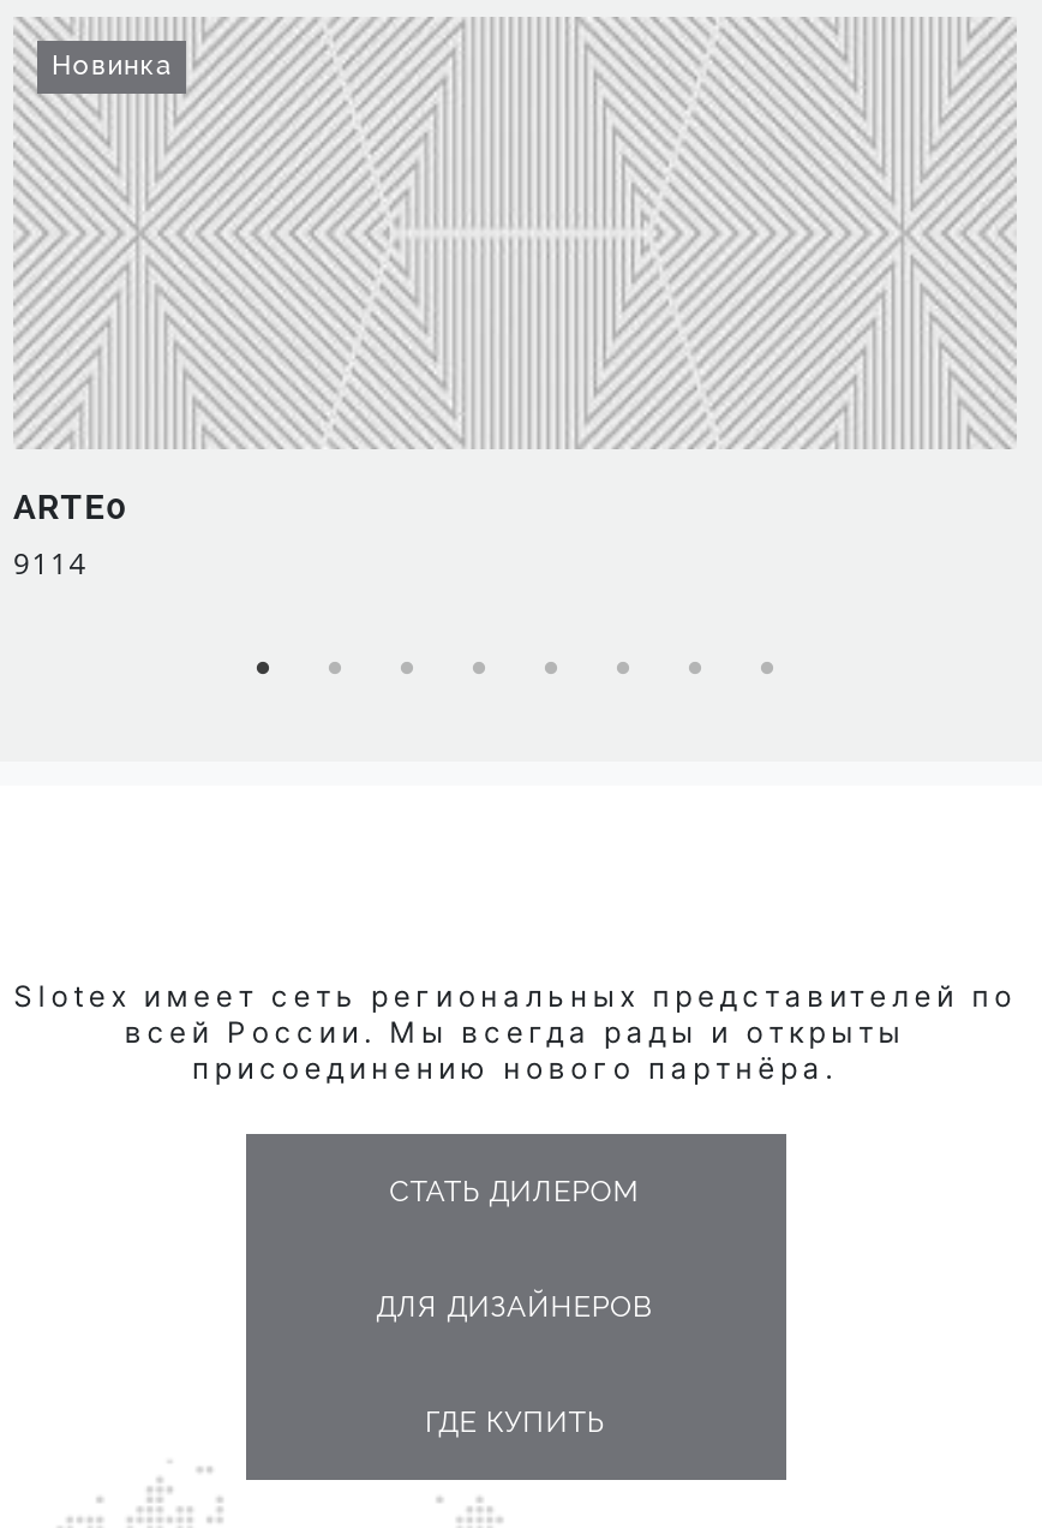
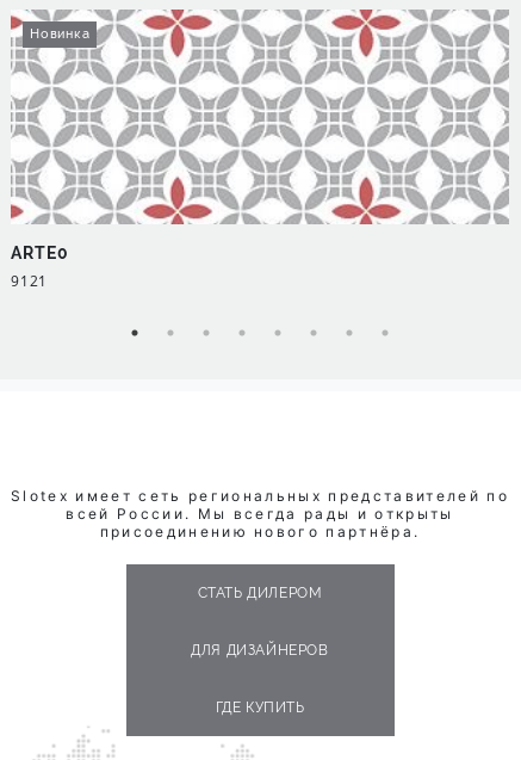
none -> [10,8,509,225] [image]
[13,543,88,584] 9114 -> [11,271,48,291] 9121

